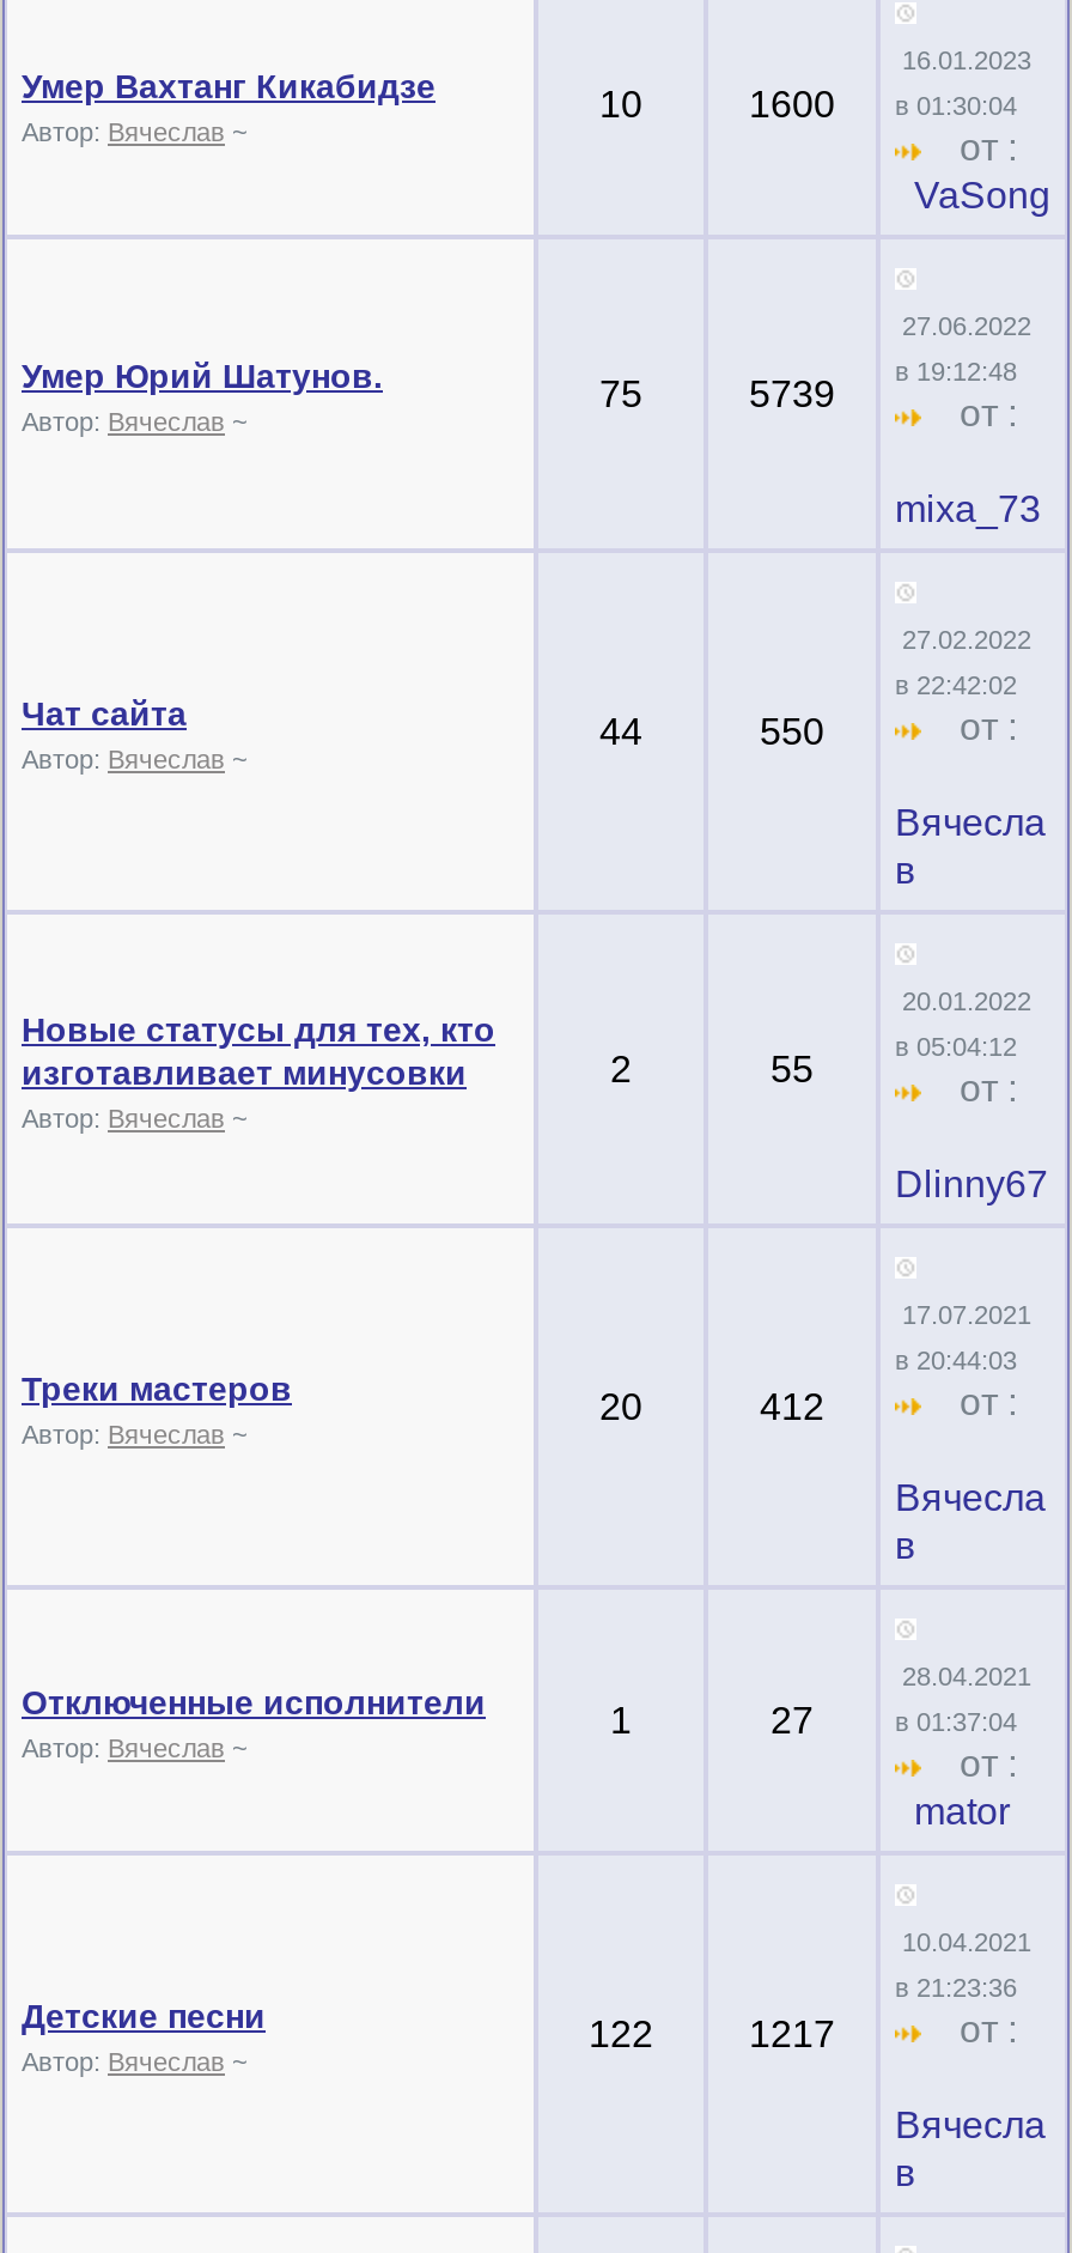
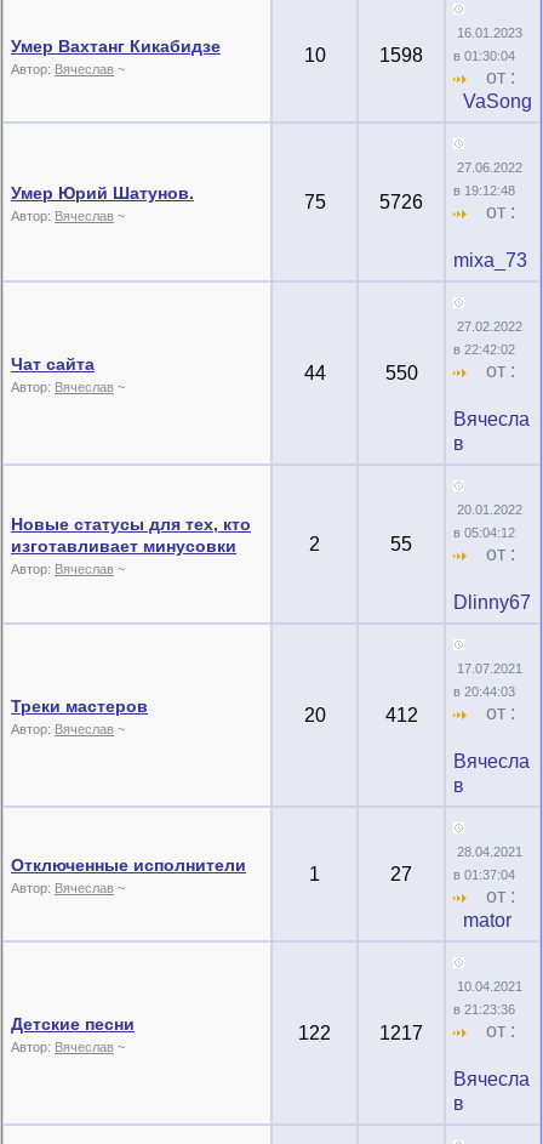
[749,84,835,125] 1600 -> [379,45,423,66] 1598
[749,374,835,414] 5739 -> [379,192,423,212] 5726

